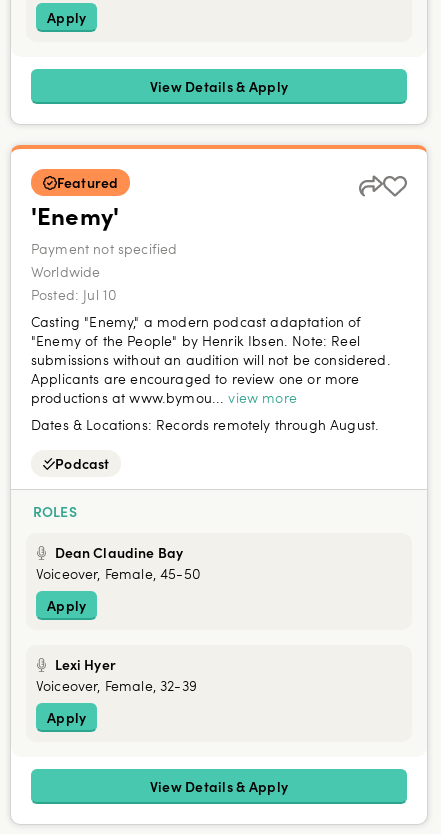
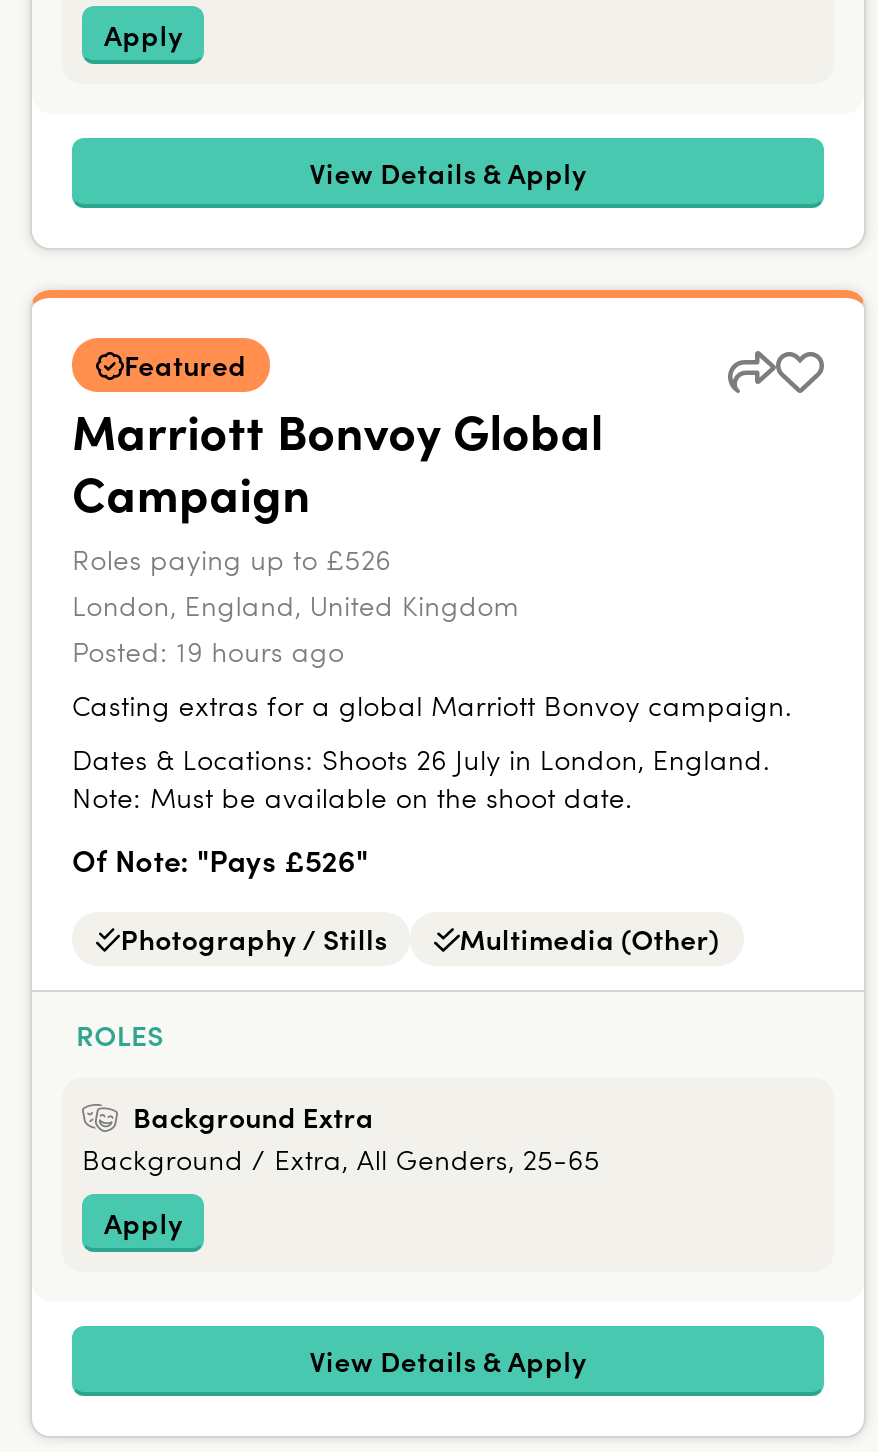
[31,198,391,473] 'Enemy' | Payment not specified | Worldwide | Posted: Jul 10 | Casting "Enemy," a modern podcast adaptation of | "Enemy of the People" by Henrik Ibsen. Note: Reel | submissions without an audition will not be considered. | Applicants are encouraged to review one or more | productions at www.bymou... view more | Dates & Locations: Records remotely through August. | Podcast -> [72,396,793,958] Marriott Bonvoy Global | Campaign | Roles paying up to £526 | London, England, United Kingdom | Posted: 19 hours ago | Casting extras for a global Marriott Bonvoy campaign. | Dates & Locations: Shoots 26 July in London, England. | Note: Must be available on the shoot date. | Of Note: "Pays £526" | Photography / Stills | Multimedia (Other)
[36,542,201,695] Dean Claudine Bay | Voiceover, Female, 45-50 | Apply | Lexi Hyer | Voiceover, Female, 32-39 -> [82,1096,600,1178] Background Extra | Background / Extra, All Genders, 25-65

